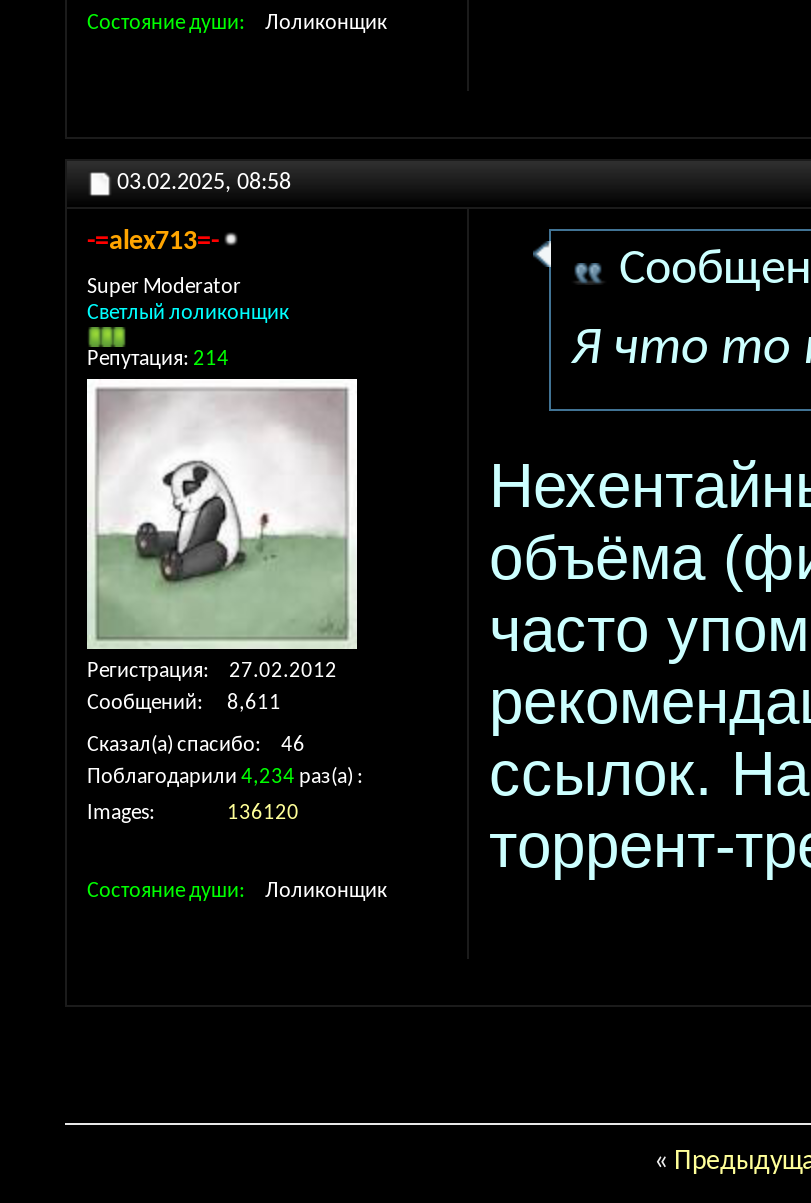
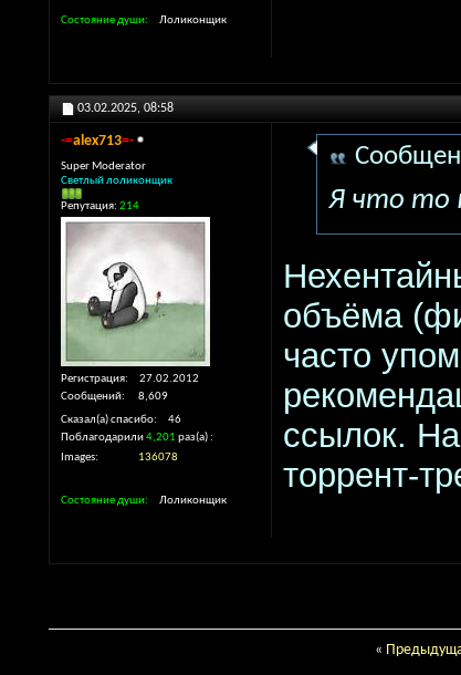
[87,693,281,715] Сообщений 8,611 -> [61,391,168,403] Сообщений 8,609
[87,767,357,789] Поблагодарили 4,234 раз(а) -> [61,432,210,444] Поблагодарили 4,201 раз(а)
[227,803,299,825] 136120 -> [138,451,178,464] 136078

